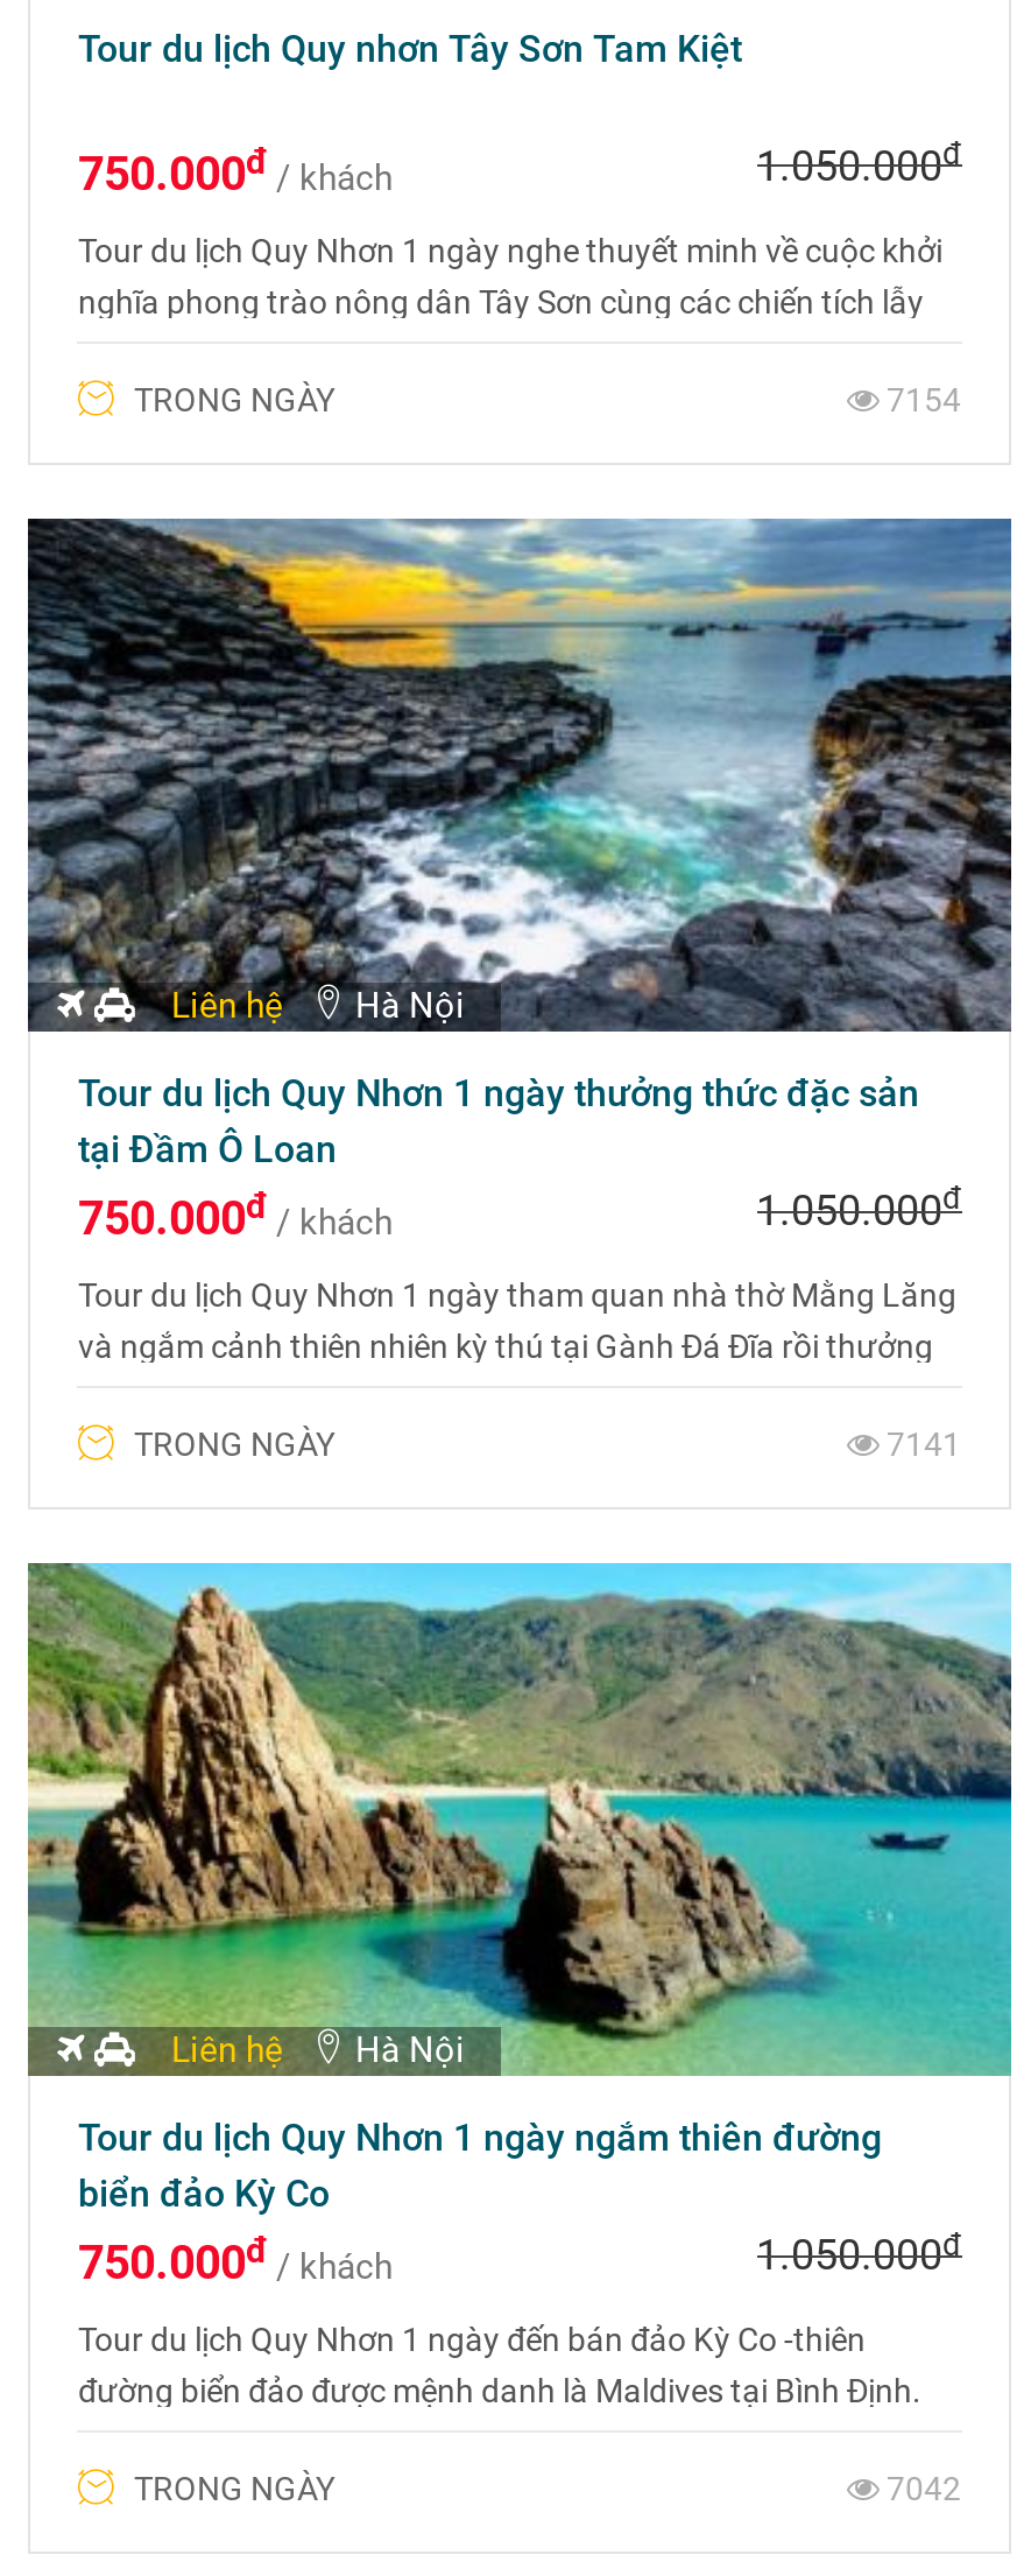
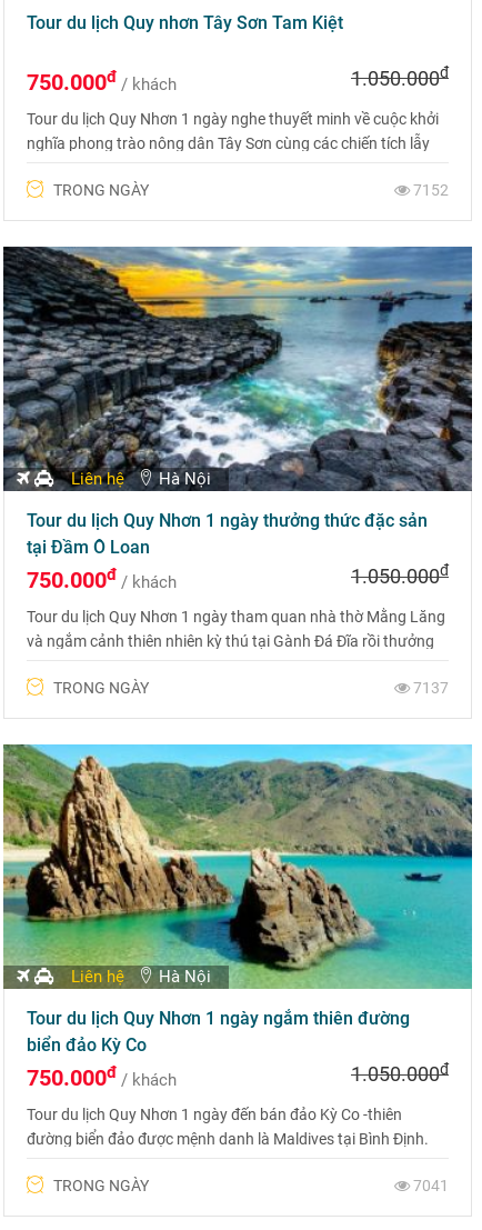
[880,382,961,419] 7154 -> [409,181,448,199] 7152
[880,1426,961,1463] 7141 -> [409,679,448,697] 7137
[880,2471,961,2508] 7042 -> [409,1177,448,1195] 7041

